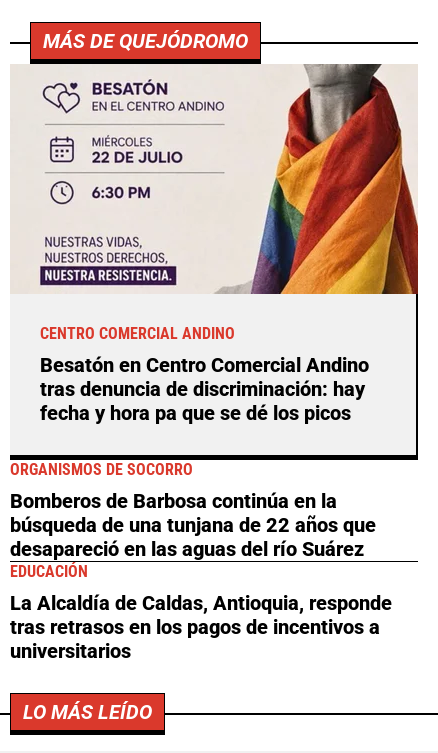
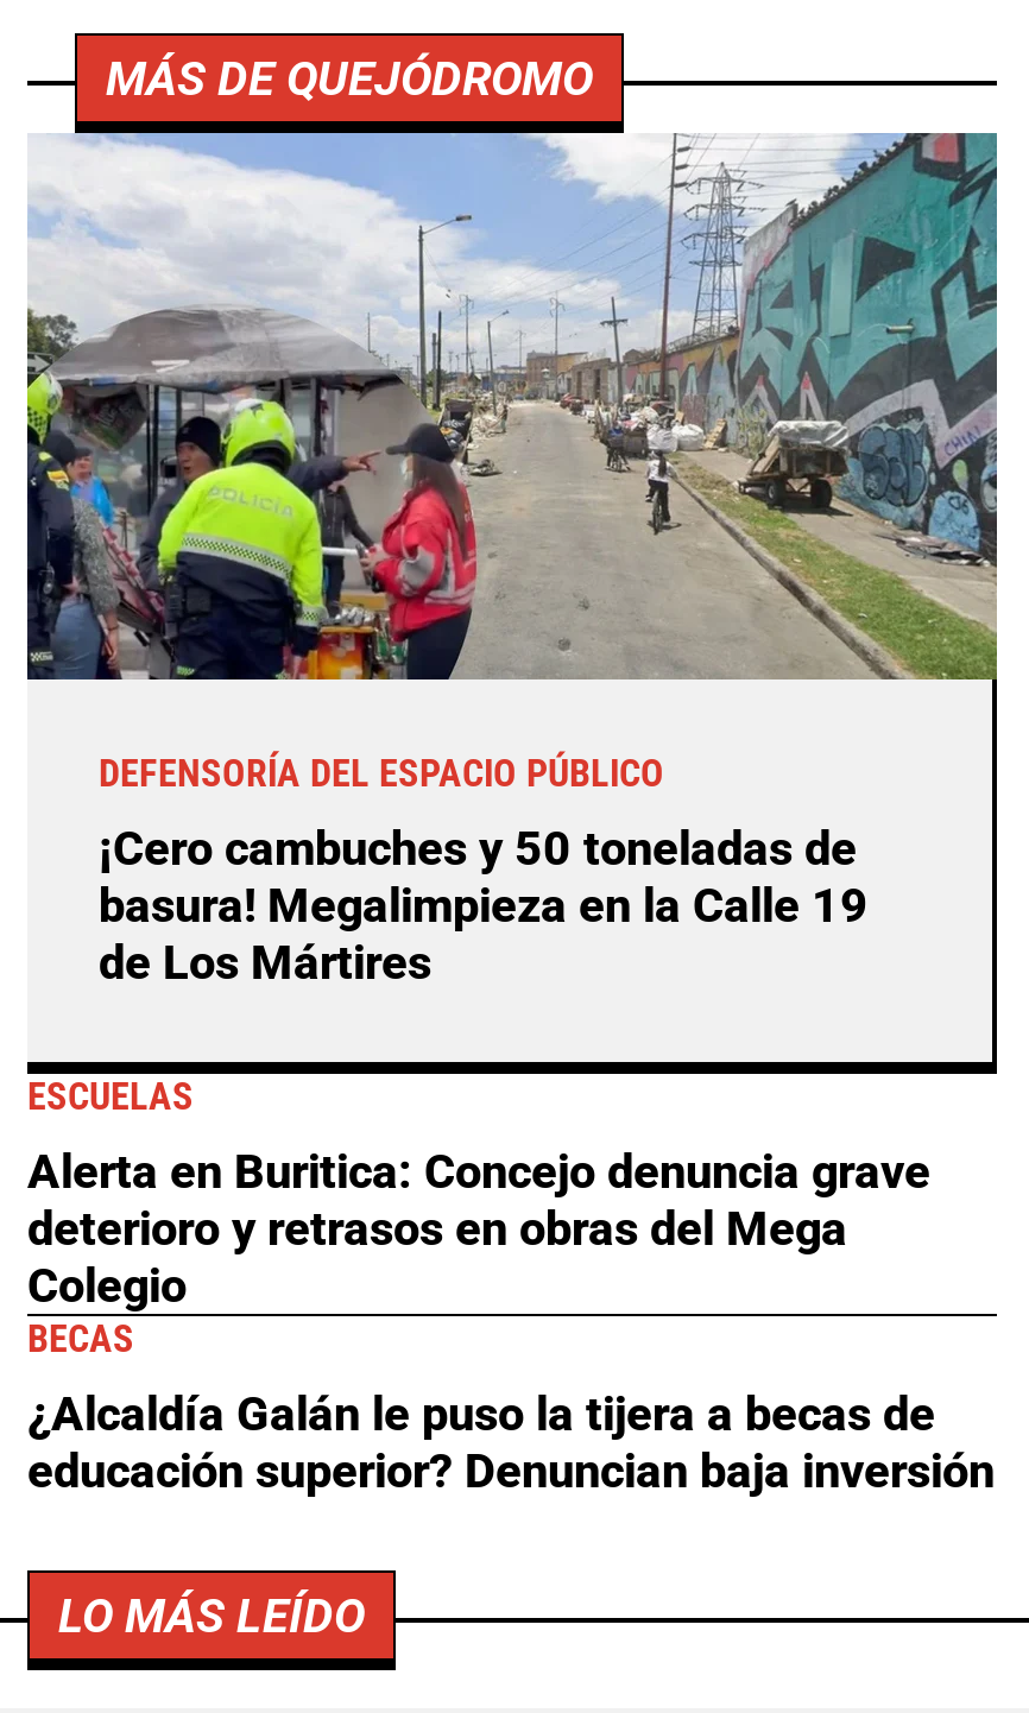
[10,63,419,425] [image] | CENTRO COMERCIAL ANDINO | Besatón en Centro Comercial Andino | tras denuncia de discriminación: hay | fecha y hora pa que se dé los picos -> [25,131,999,990] [image] | DEFENSORÍA DEL ESPACIO PÚBLICO | ¡Cero cambuches y 50 toneladas de | basura! Megalimpieza en la Calle 19 | de Los Mártires
[10,460,392,663] ORGANISMOS DE SOCORRO | Bomberos de Barbosa continúa en la | búsqueda de una tunjana de 22 años que | desapareció en las aguas del río Suárez | EDUCACIÓN | La Alcaldía de Caldas, Antioquia, responde | tras retrasos en los pagos de incentivos a | universitarios -> [27,1073,995,1499] ESCUELAS | Alerta en Buritica: Concejo denuncia grave | deterioro y retrasos en obras del Mega | Colegio | BECAS | ¿Alcaldía Galán le puso la tijera a becas de | educación superior? Denuncian baja inversión

